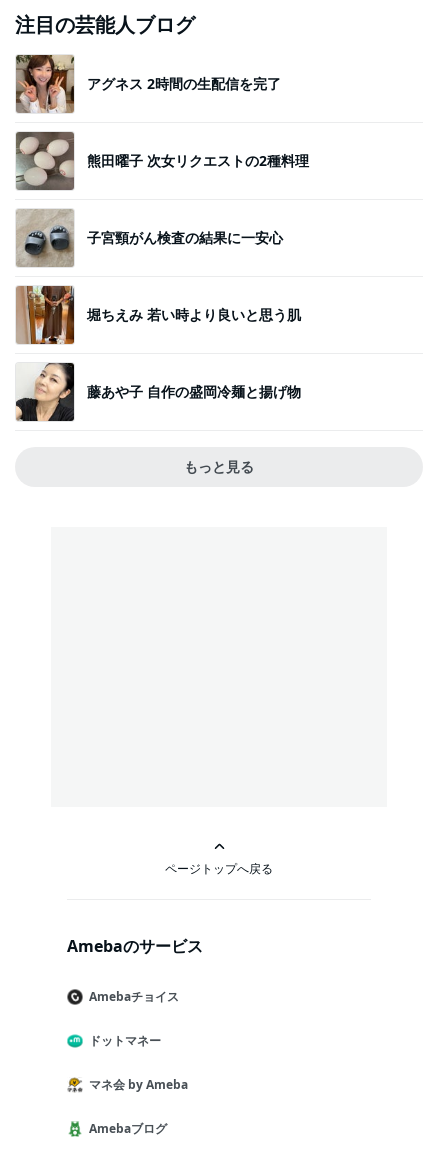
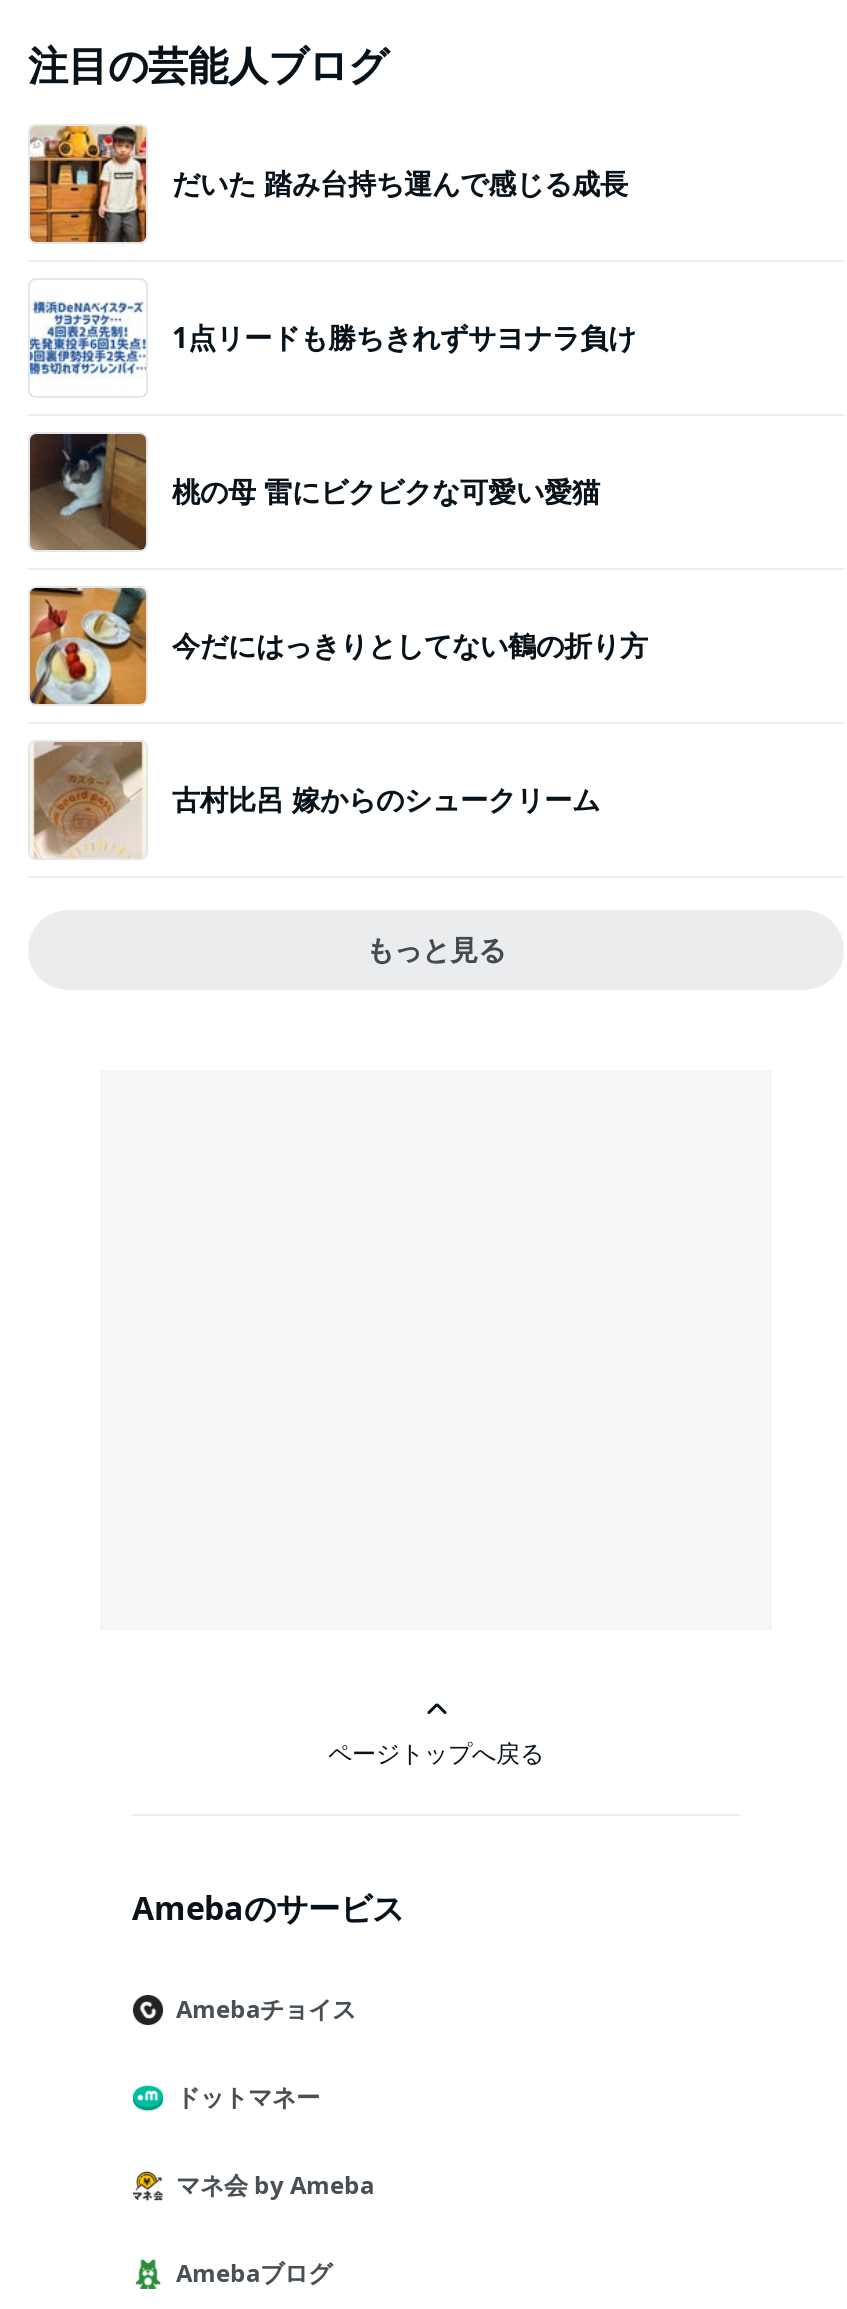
[15,54,281,114] [image] | アグネス 2時間の生配信を完了 -> [28,124,628,244] [image] | だいた 踏み台持ち運んで感じる成長
[15,131,309,191] [image] | 熊田曜子 次女リクエストの2種料理 -> [30,280,636,396] [image] | 1点リードも勝ちきれずサヨナラ負け
[16,209,283,267] [image] | 子宮頸がん検査の結果に一安心 -> [28,432,600,550] [image] | 桃の母 雷にビクビクな可愛い愛猫
[15,285,301,345] [image] | 堀ちえみ 若い時より良いと思う肌 -> [28,586,648,704] [image] | 今だにはっきりとしてない鶴の折り方
[15,362,301,422] [image] | 藤あや子 自作の盛岡冷麺と揚げ物 -> [30,740,600,858] [image] | 古村比呂 嫁からのシュークリーム

